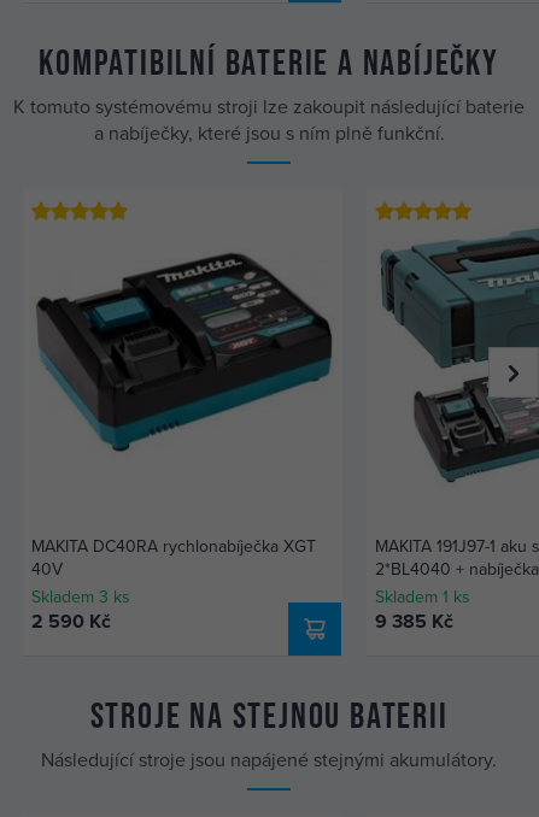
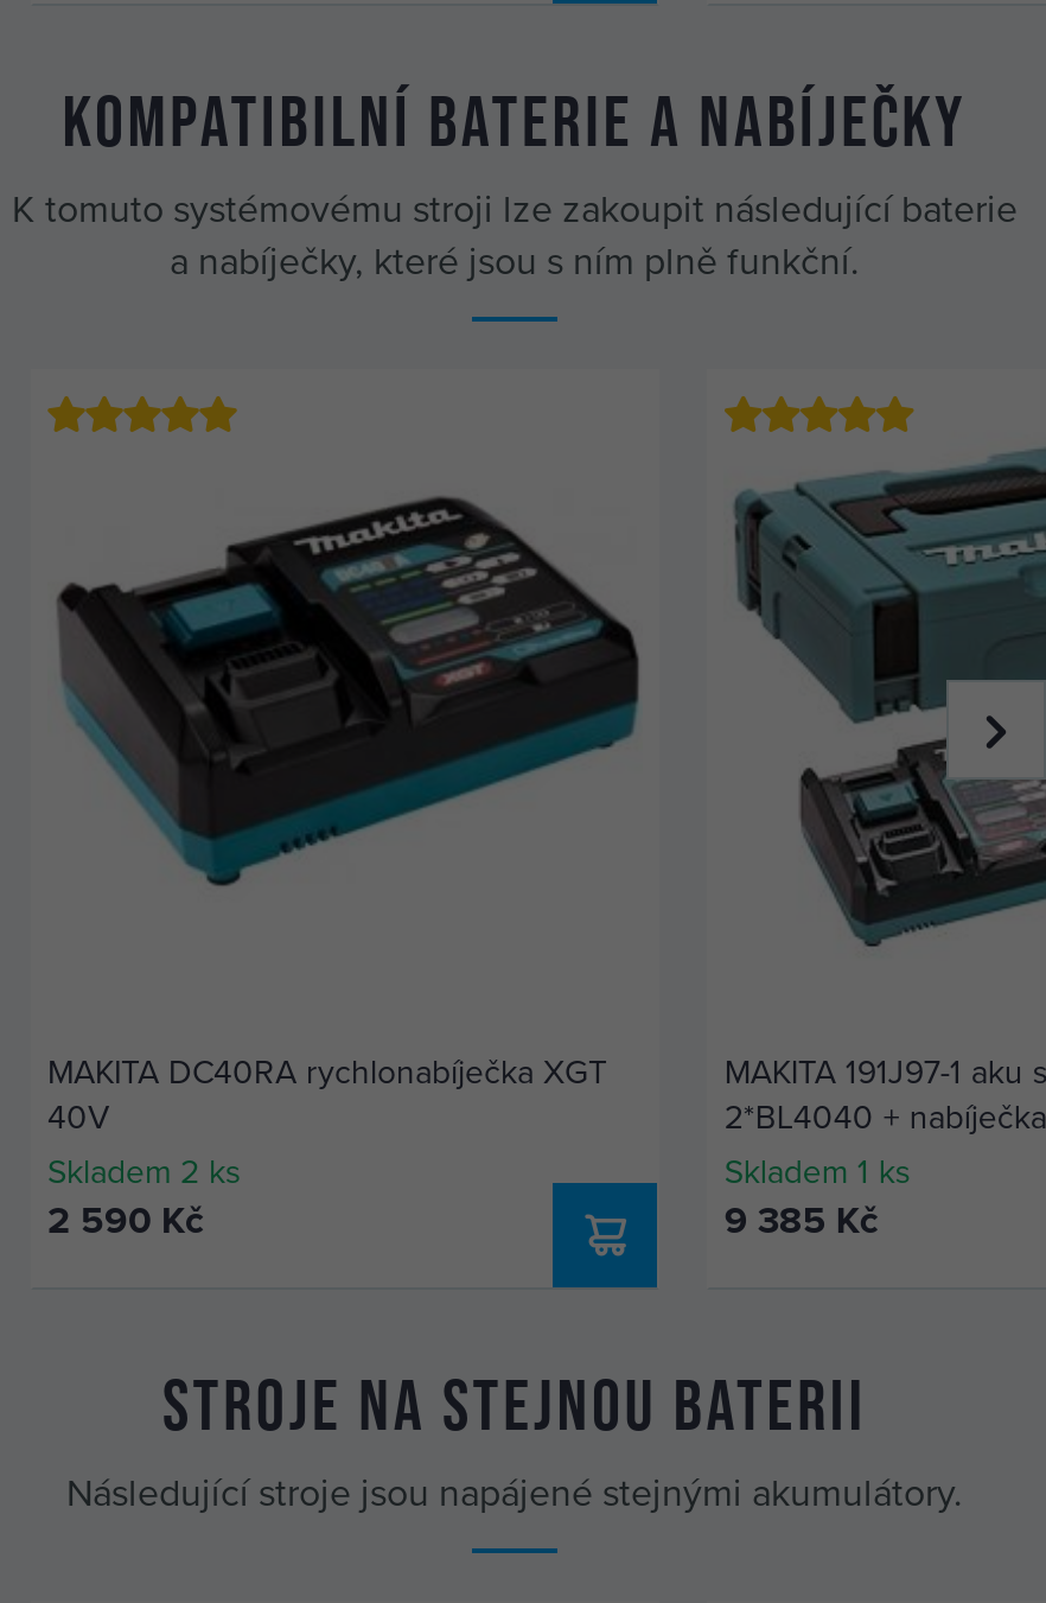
[31,586,130,607] Skladem 3 ks -> [47,1152,242,1193] Skladem 2 ks

